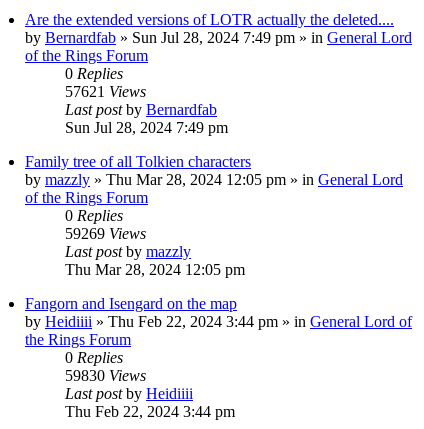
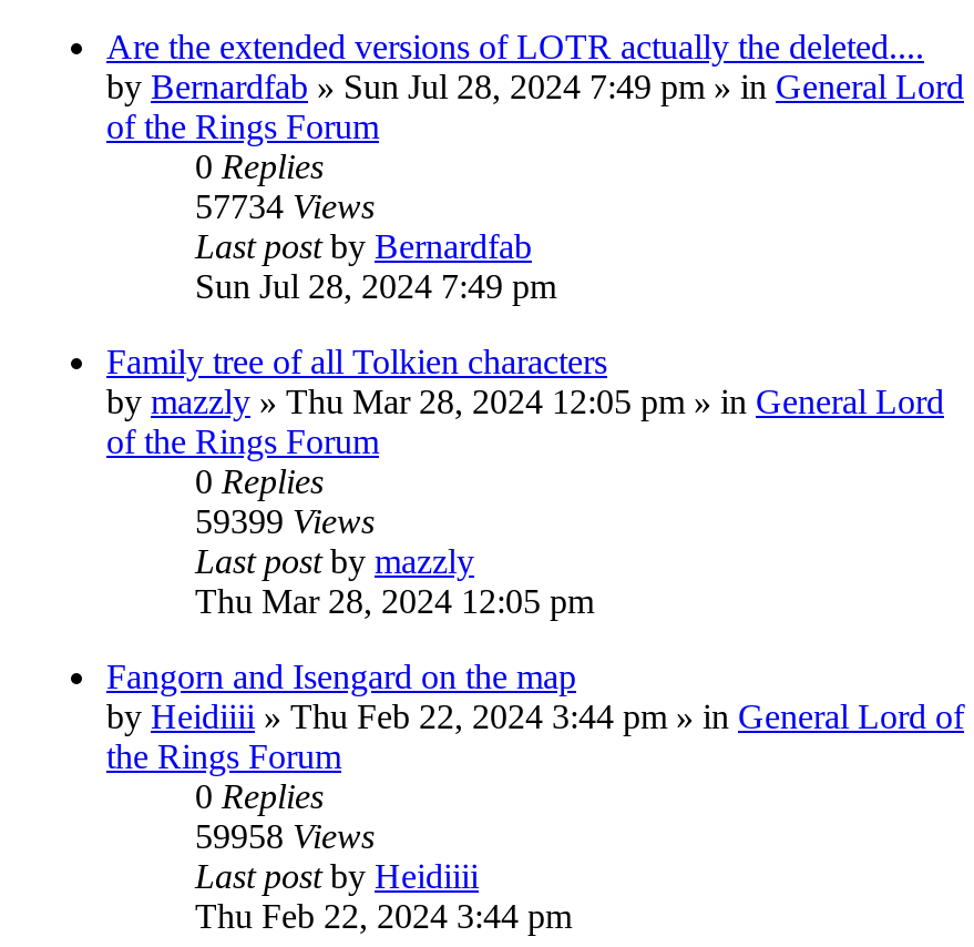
[65,83,146,100] 57621 Views -> [195,187,375,225] 57734 Views
[65,225,146,242] 59269 Views -> [195,502,375,540] 59399 Views
[65,367,146,384] 59830 Views -> [195,817,375,855] 59958 Views

